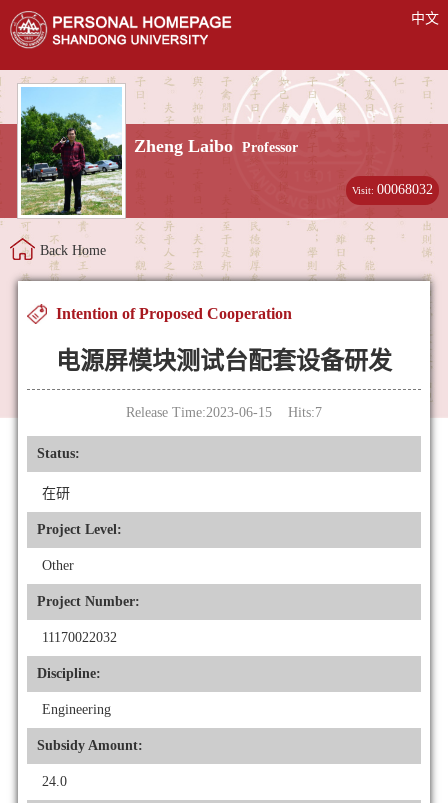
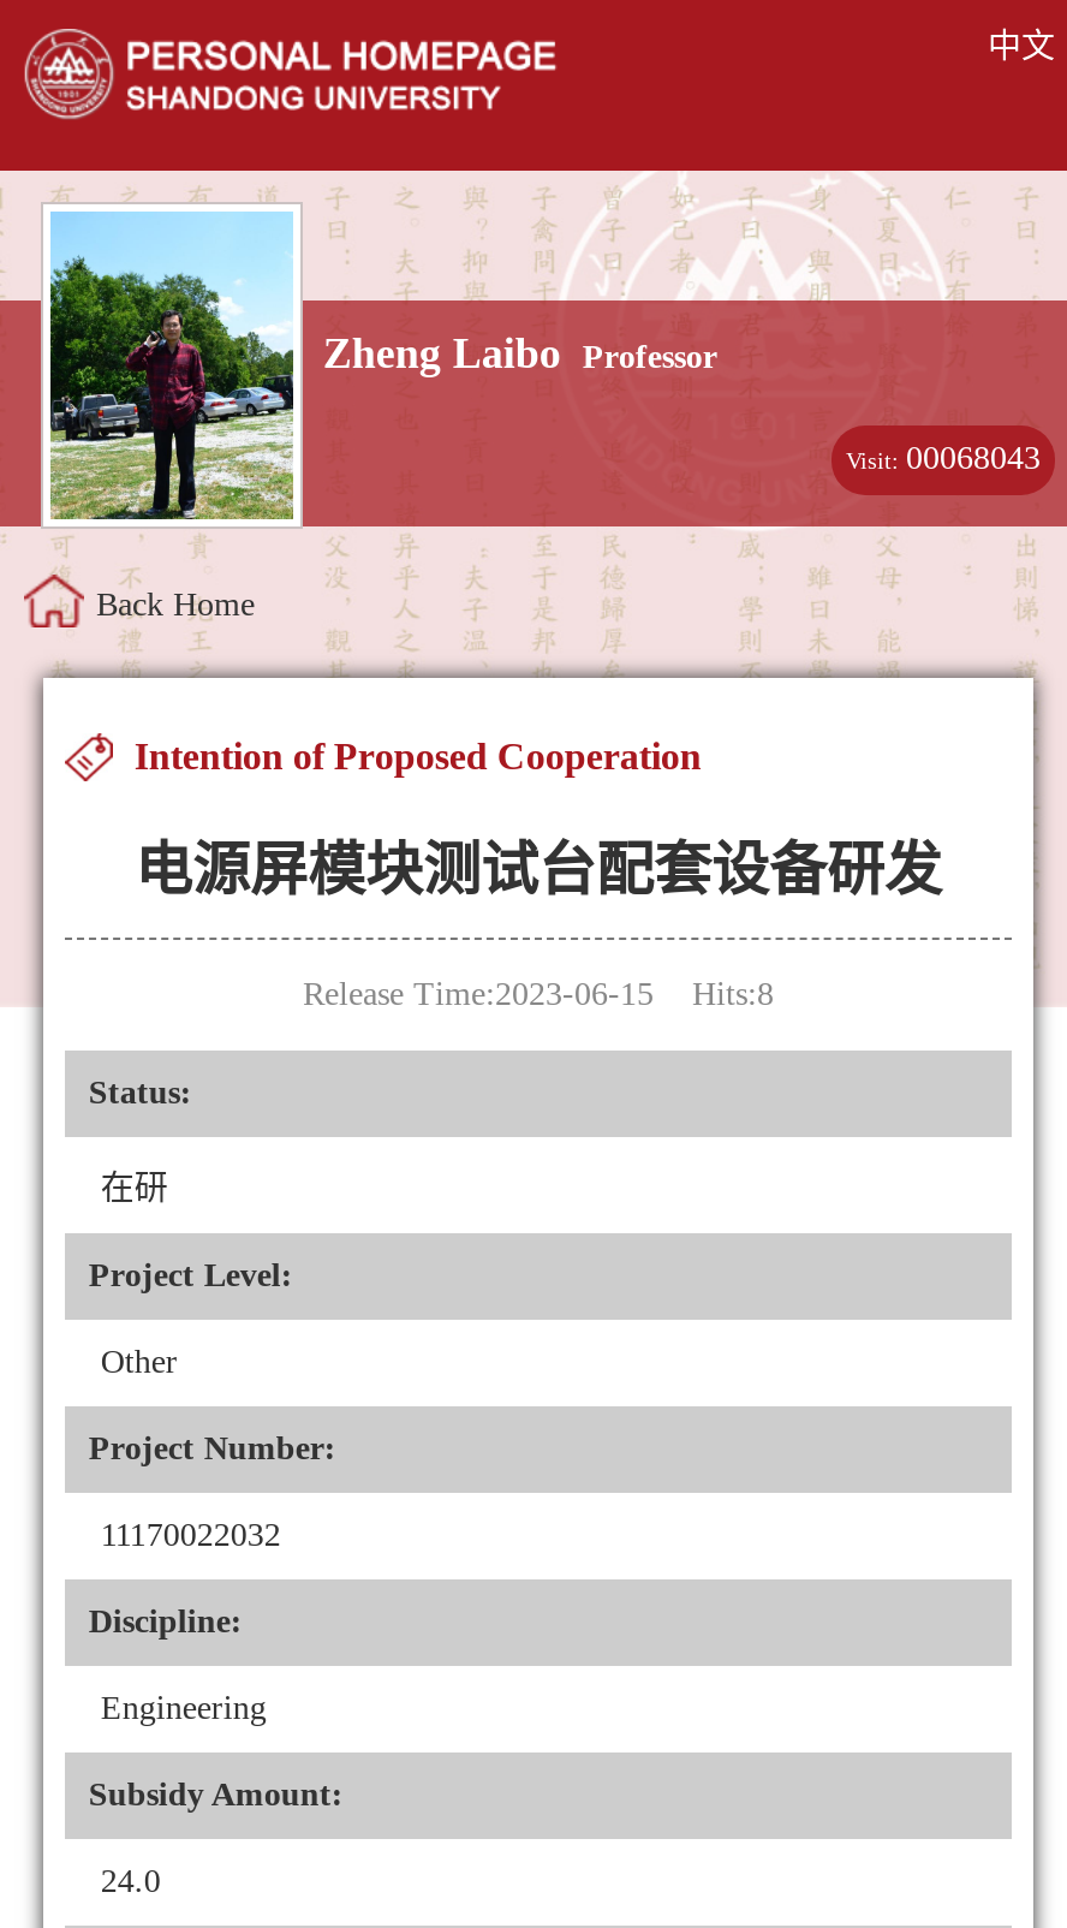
[352,182,433,197] Visit: 00068032 -> [846,440,1041,476] Visit: 00068043
[126,405,322,420] Release Time:2023-06-15 Hits:7 -> [303,975,774,1011] Release Time:2023-06-15 Hits:8

